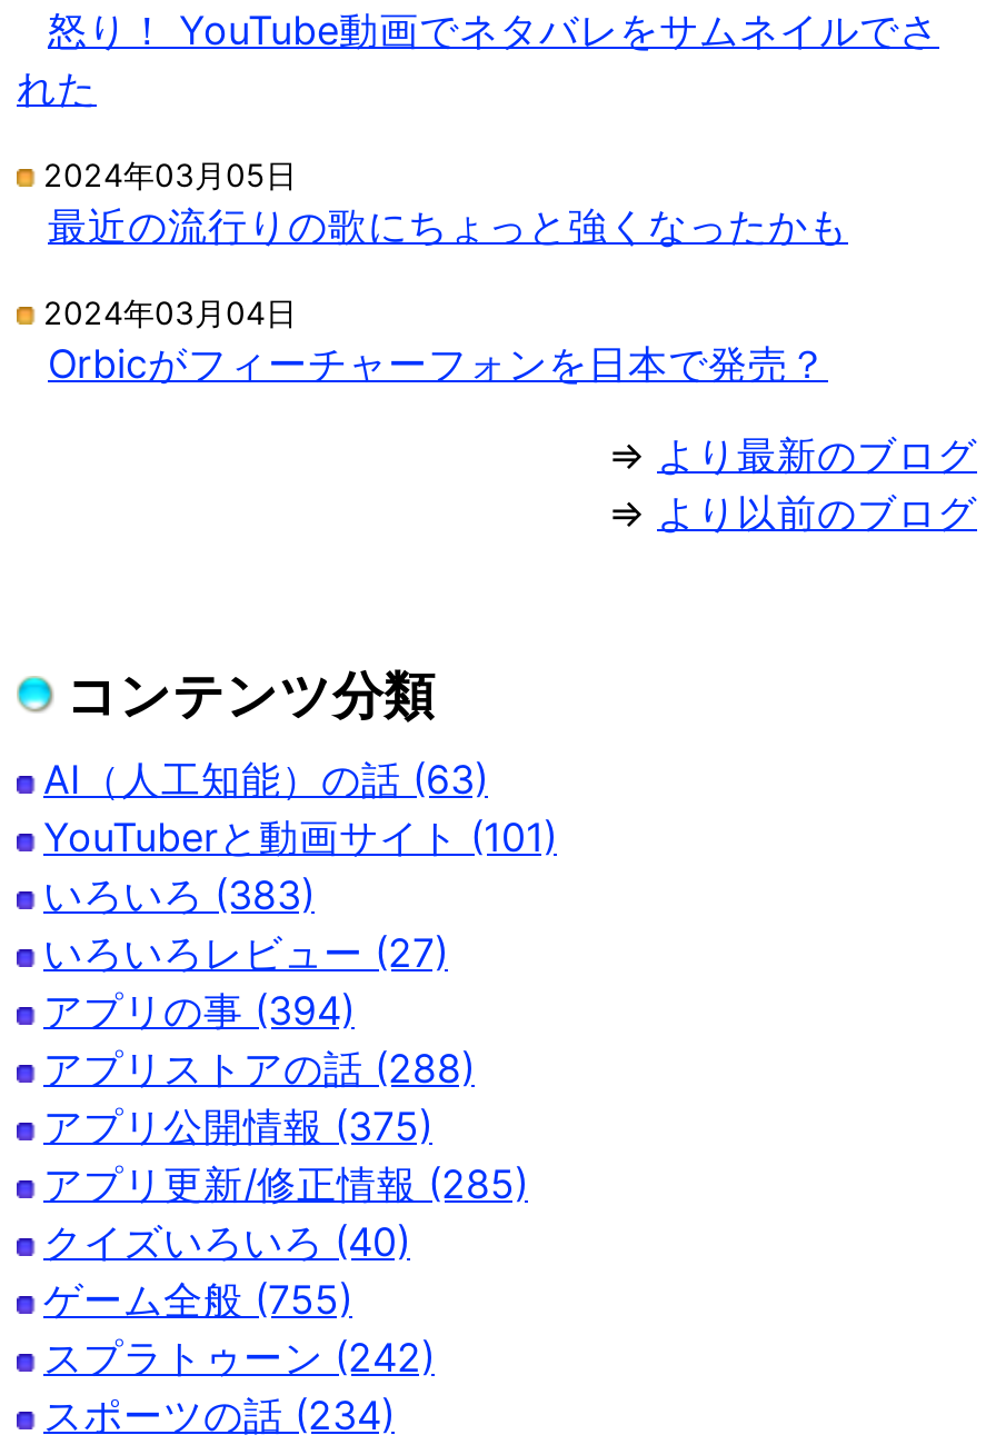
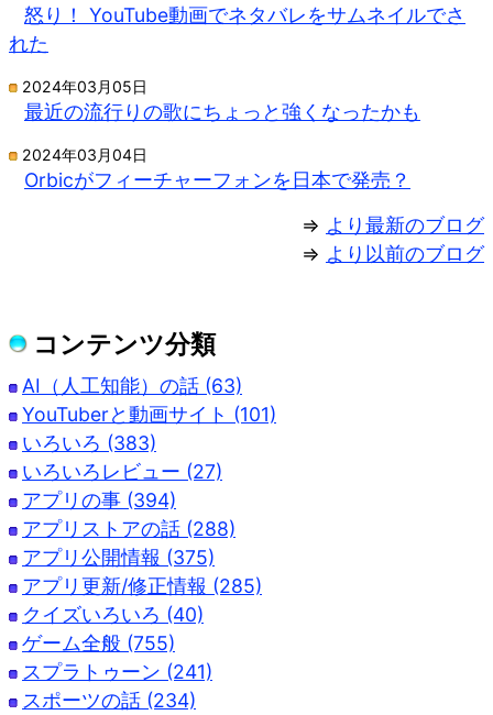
[43,1333,435,1380] スプラトゥーン (242) -> [22,660,212,683] スプラトゥーン (241)

